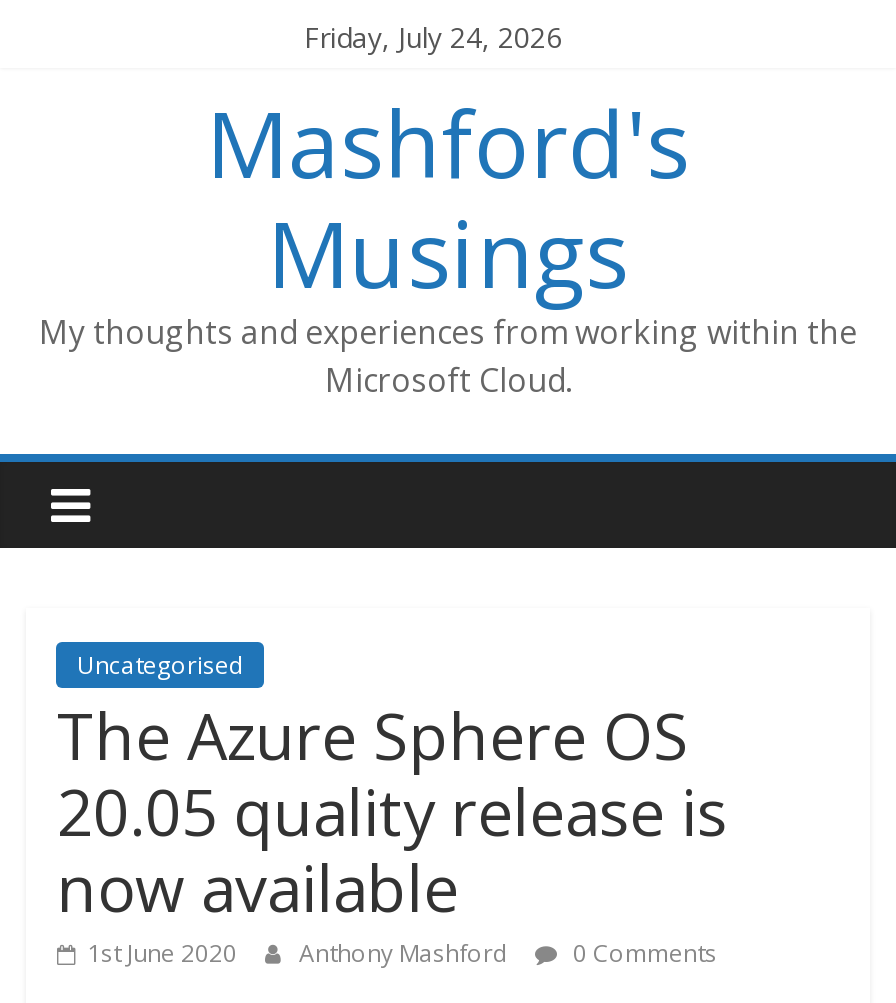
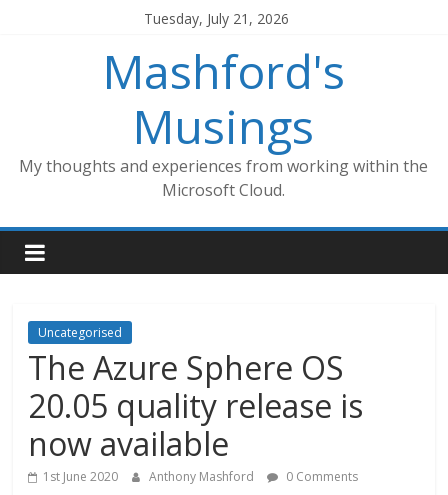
[304,18,562,56] Friday, July 24, 2026 -> [144,9,289,28] Tuesday, July 21, 2026

